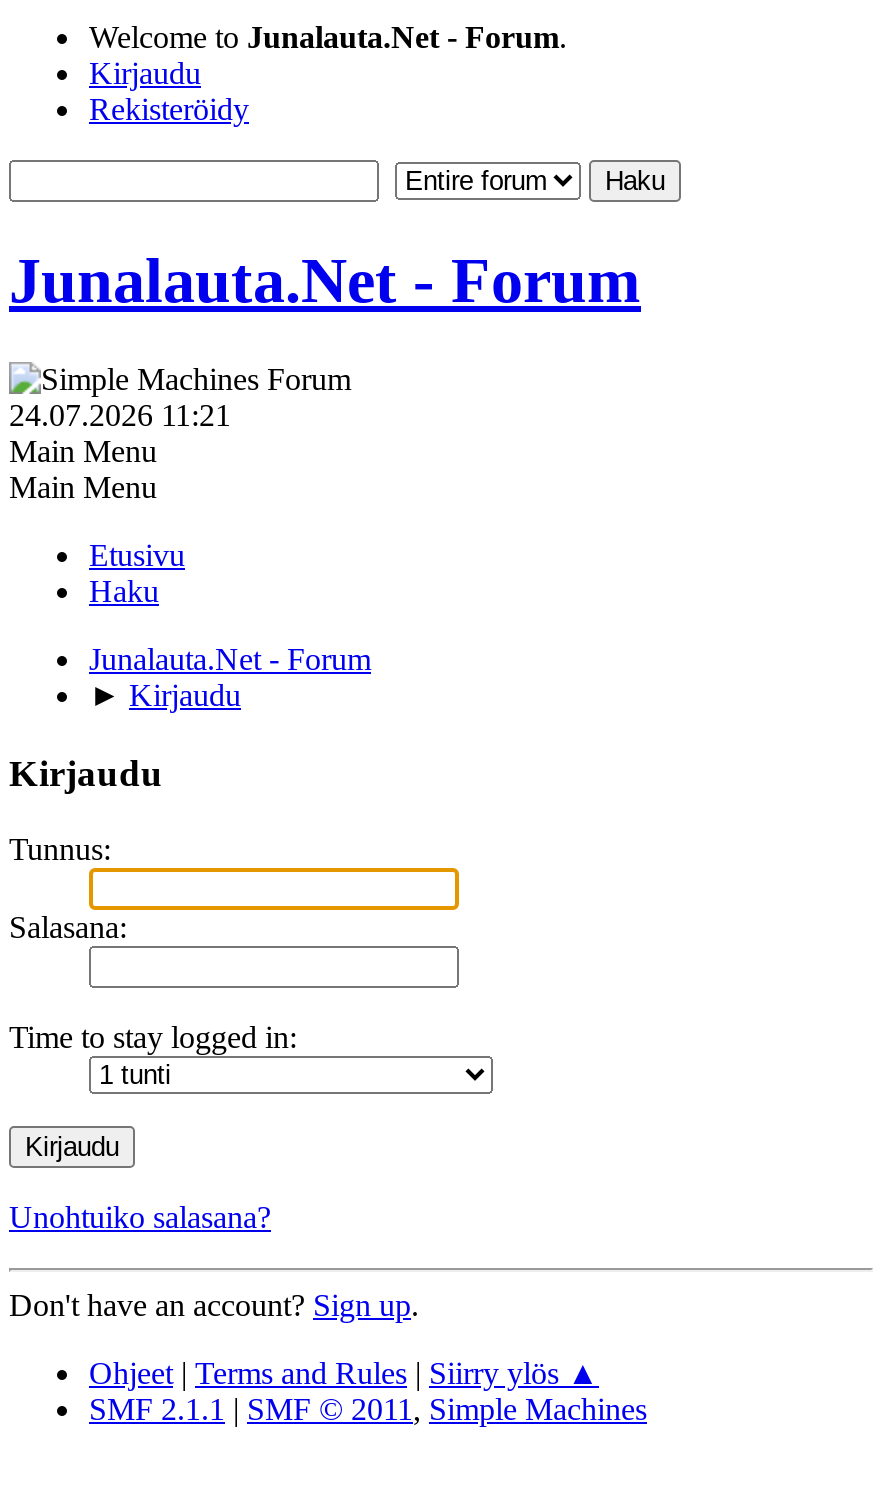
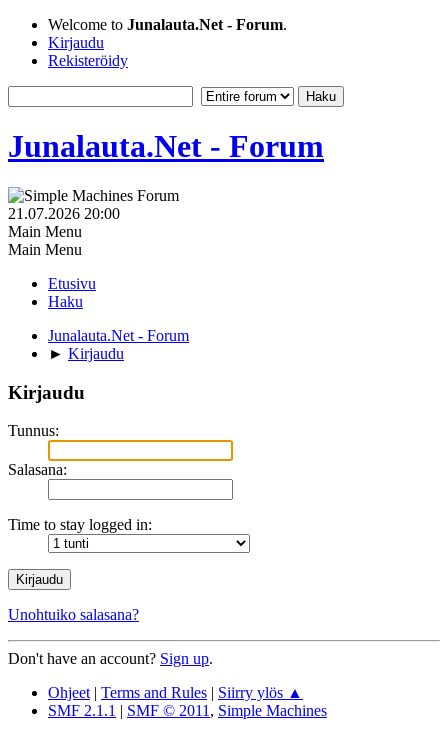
[9,398,231,432] 24.07.2026 11:21 -> [8,205,120,222] 21.07.2026 20:00

